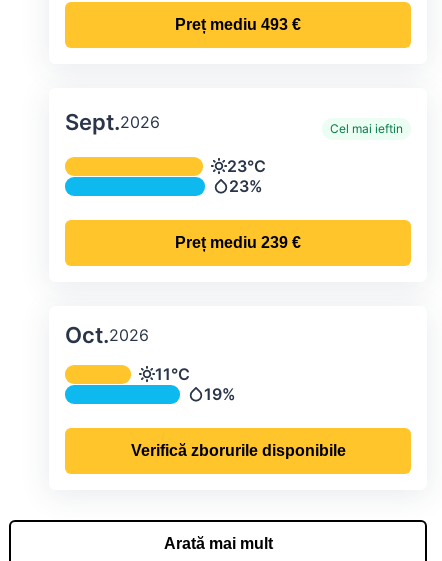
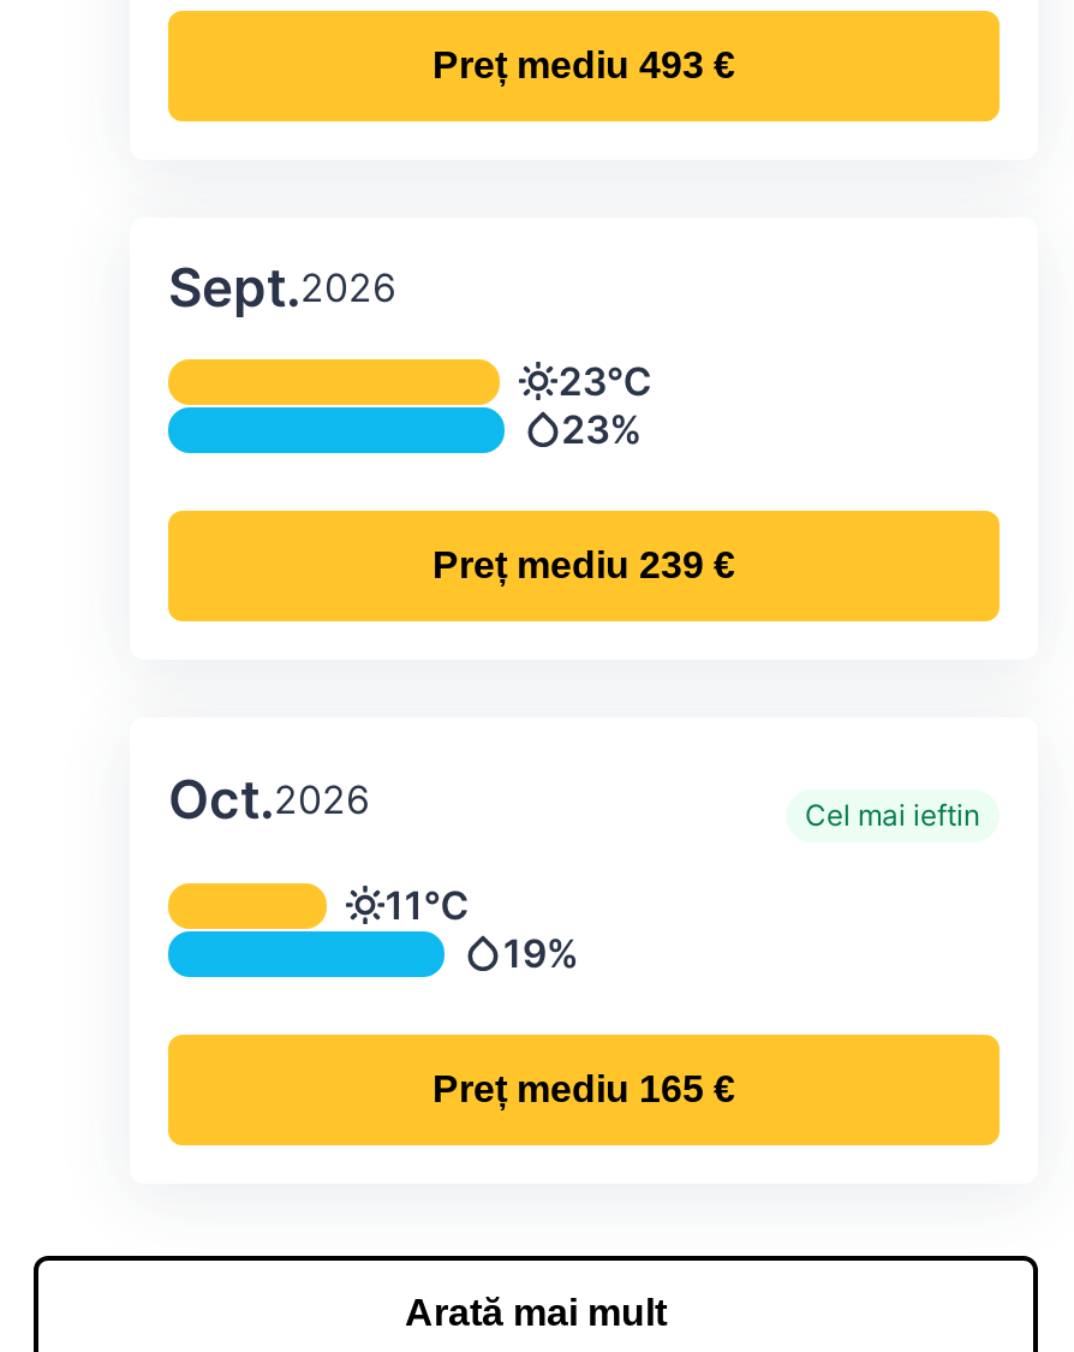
moved [330,121,403,136] -> [805,797,980,833]: Cel mai ieftin
[130,442,345,459] Verifică zborurile disponibile -> [432,1068,735,1109] Preț mediu 165 €

